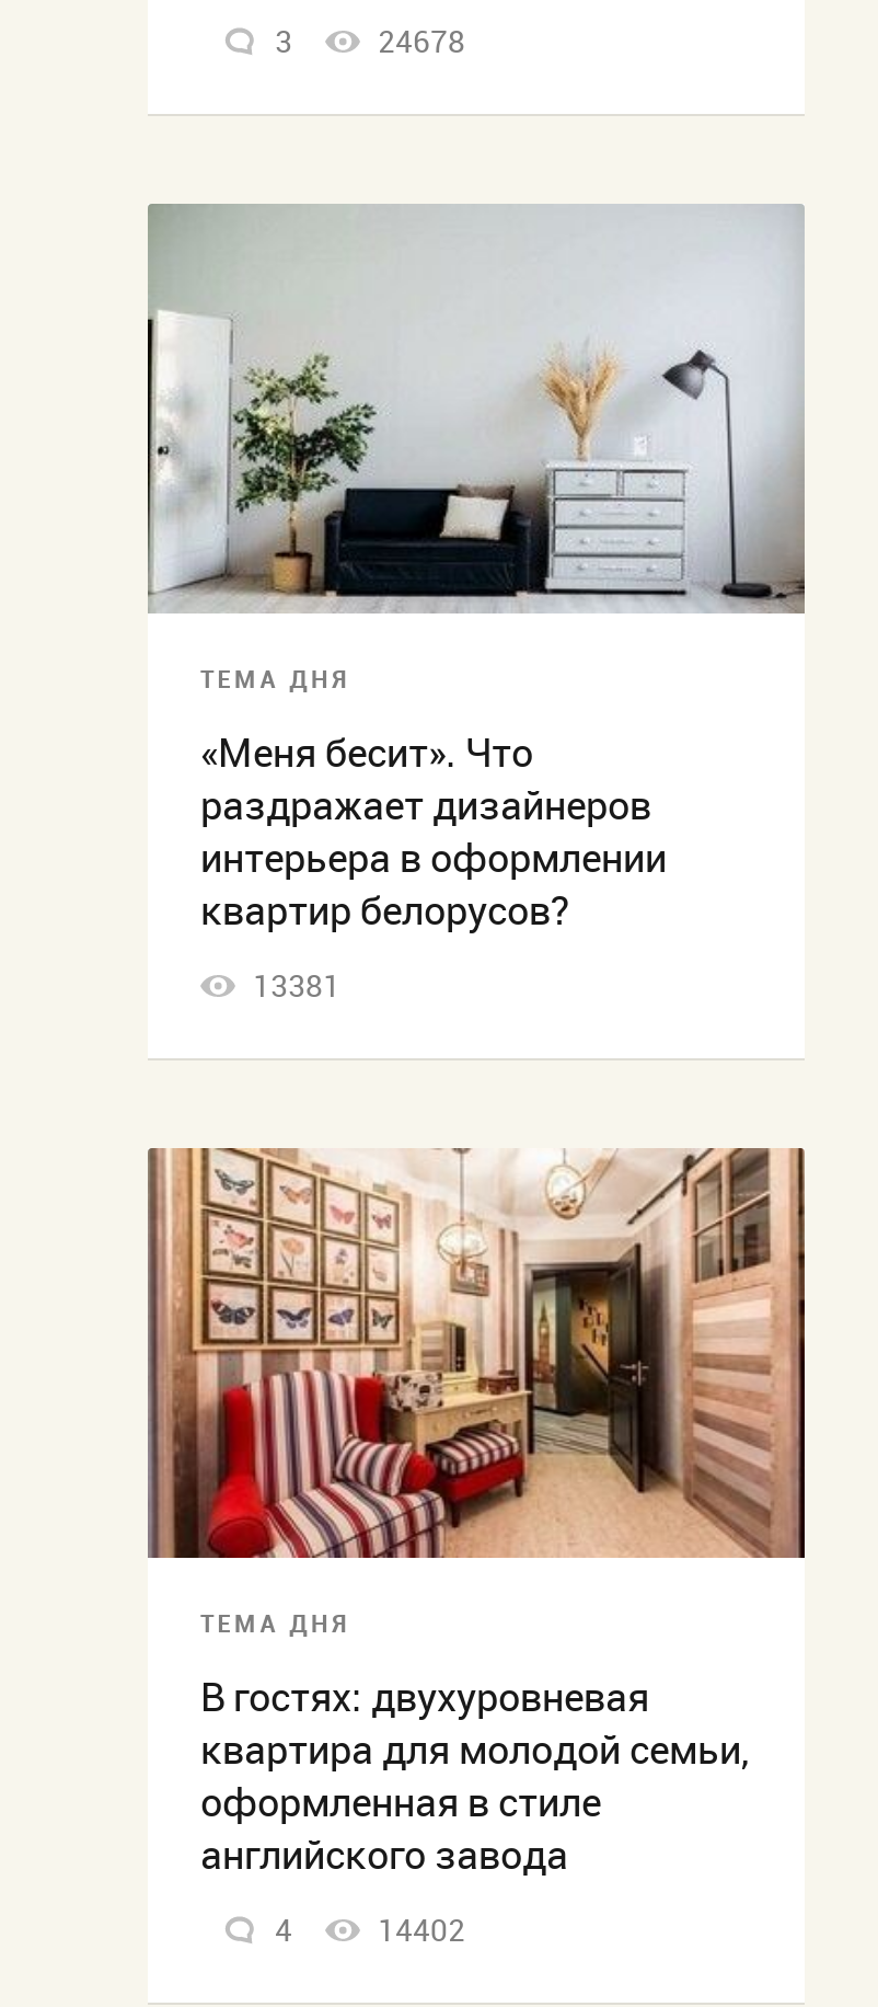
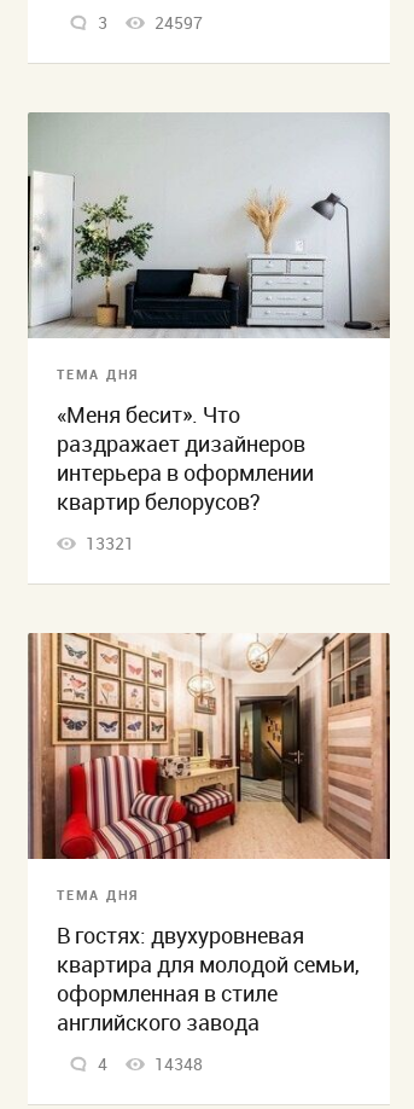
[378,24,465,59] 24678 -> [154,13,203,33] 24597
[253,968,340,1003] 13381 -> [86,534,134,553] 13321
[378,1913,465,1948] 14402 -> [154,1055,203,1074] 14348

